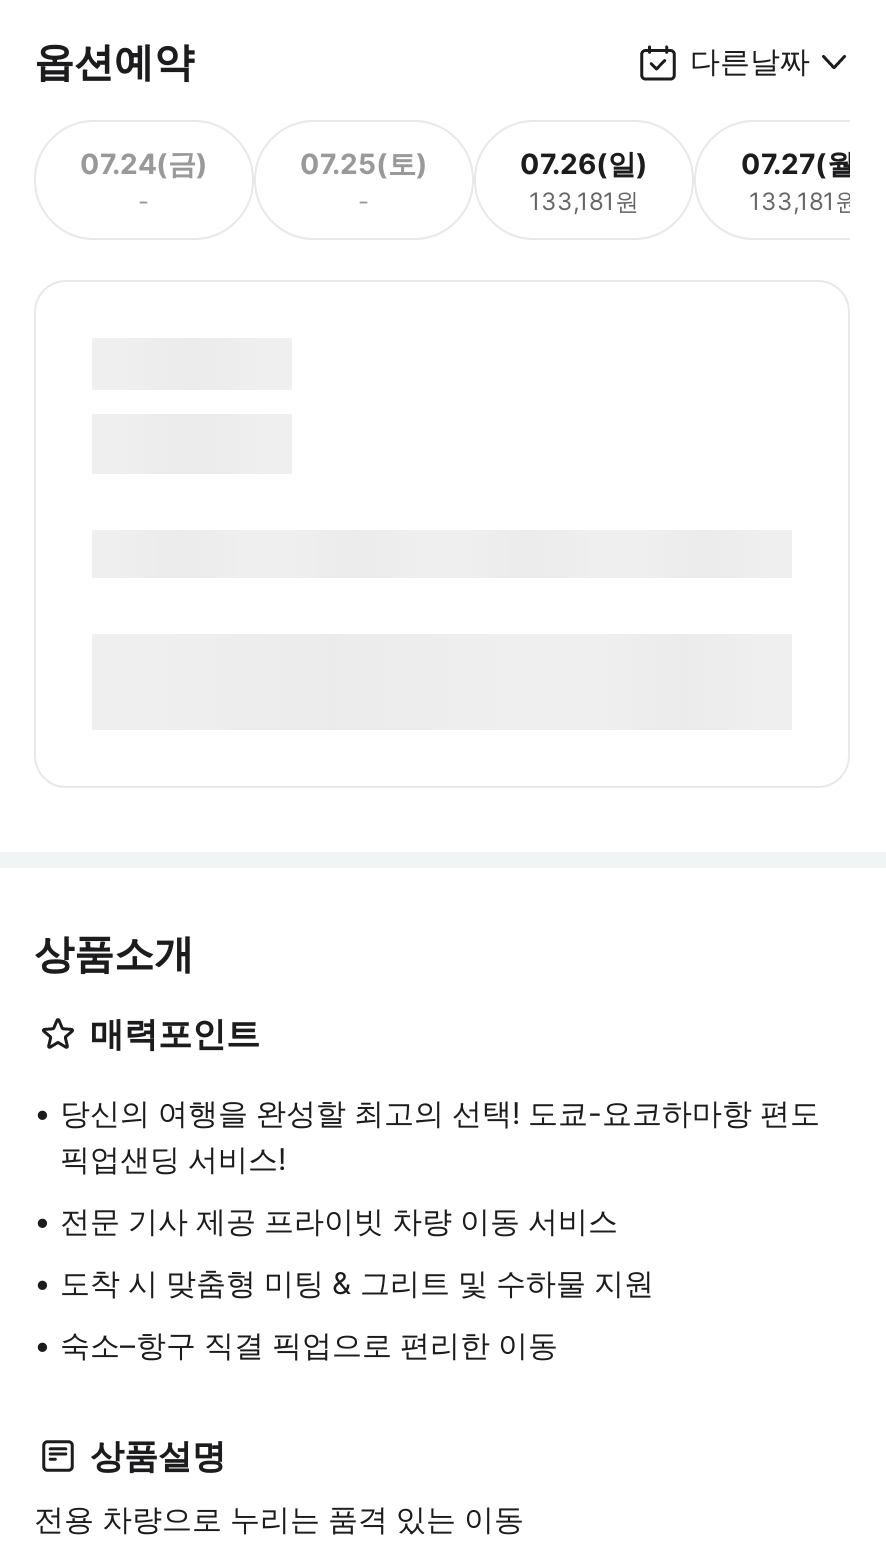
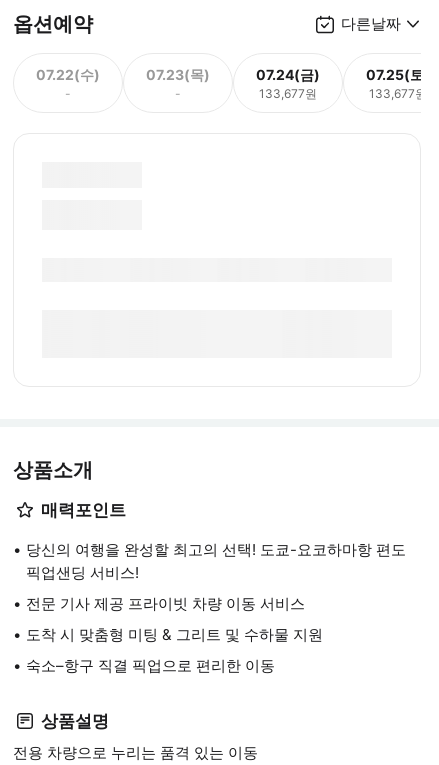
[80,145,208,179] 07.24(금) -> [36,65,100,82] 07.22(수)
[300,145,428,179] 07.25(토) -> [146,65,210,82] 07.23(목)
[520,145,648,215] 07.26(일) | 133,181원 -> [256,65,320,100] 07.24(금) | 133,677원
[741,145,867,215] 07.27(월) | 133,181원 -> [366,65,430,100] 07.25(토) | 133,677원

